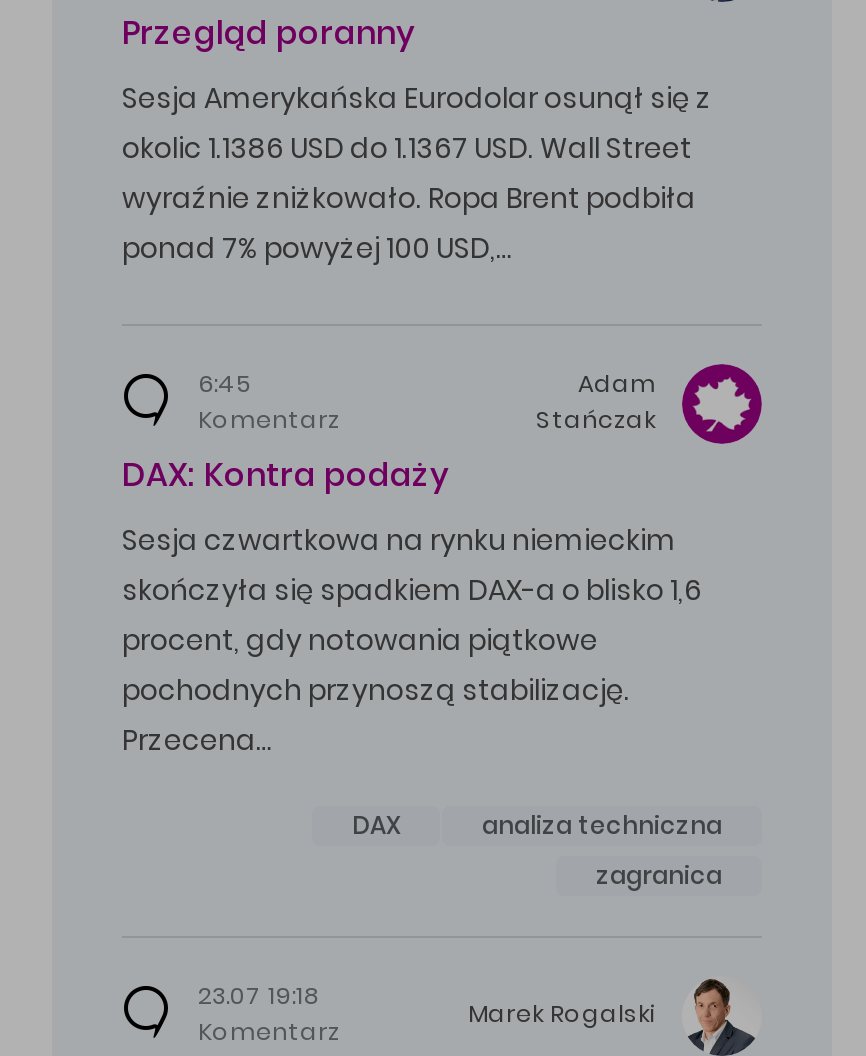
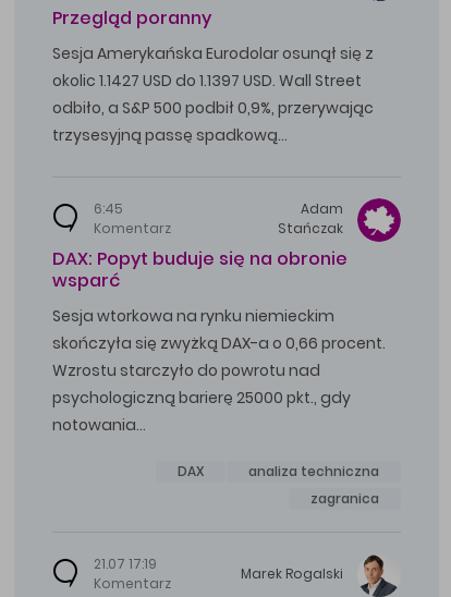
[122,128,696,268] okolic 1.1386 USD do 1.1367 USD. Wall Street | wyraźnie zniżkowało. Ropa Brent podbiła | ponad 7% powyżej 100 USD,… -> [52,70,374,146] okolic 1.1427 USD do 1.1397 USD. Wall Street | odbiło, a S&P 500 podbił 0,9%, przerywając | trzysesyjną passę spadkową…
[122,452,448,498] DAX: Kontra podaży -> [52,246,348,293] DAX: Popyt buduje się na obronie | wsparć
[122,520,702,760] Sesja czwartkowa na rynku niemieckim | skończyła się spadkiem DAX-a o blisko 1,6 | procent, gdy notowania piątkowe | pochodnych przynoszą stabilizację. | Przecena… -> [52,305,386,436] Sesja wtorkowa na rynku niemieckim | skończyła się zwyżką DAX-a o 0,66 procent. | Wzrostu starczyło do powrotu nad | psychologiczną barierę 25000 pkt., gdy | notowania…
[198,977,320,1011] 23.07 19:18 -> [94,554,157,572] 21.07 17:19

